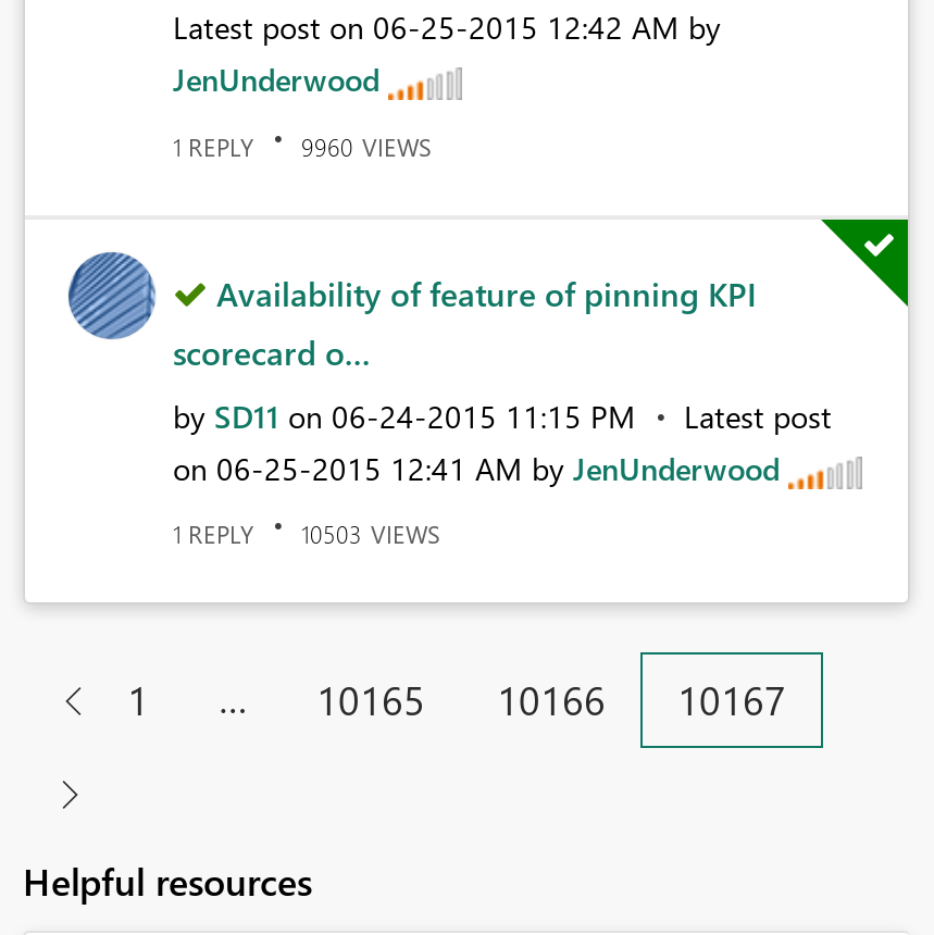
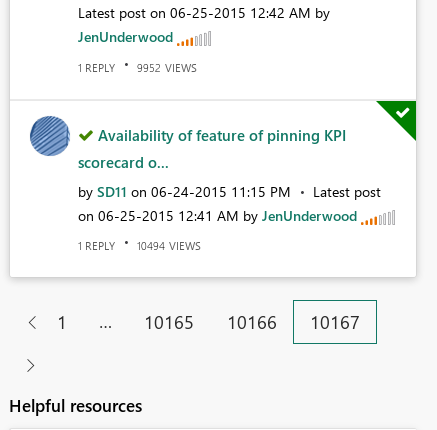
[173,130,432,163] 1 REPLY 9960 VIEWS -> [78,60,197,75] 1 REPLY 9952 VIEWS
[173,518,440,551] 1 REPLY 10503 VIEWS -> [78,238,201,253] 1 REPLY 10494 VIEWS

